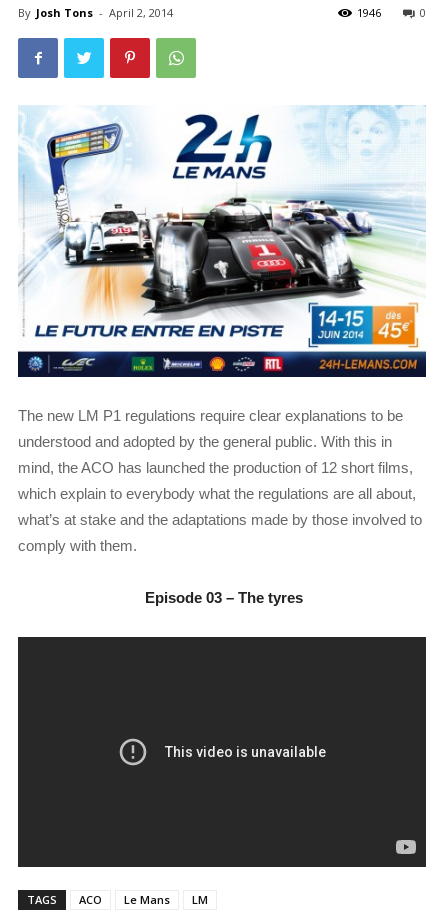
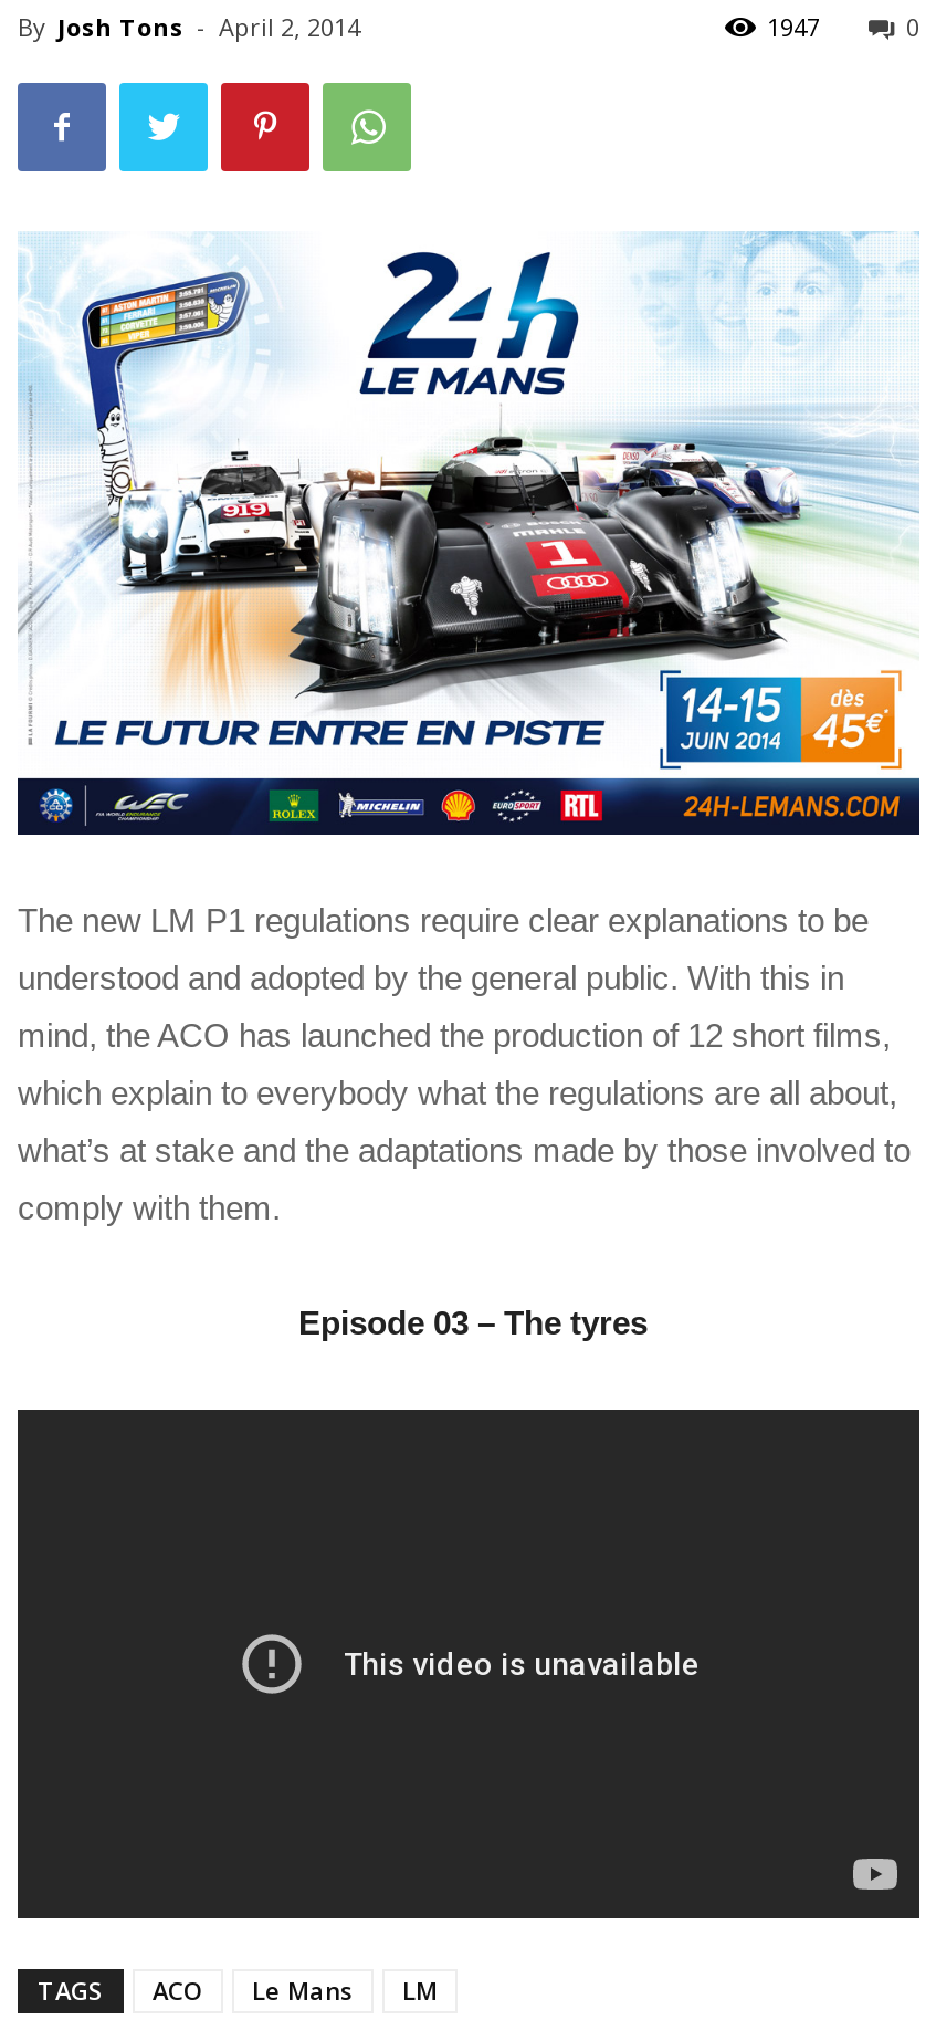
[357,5,381,20] 1946 -> [767,10,820,43] 1947

